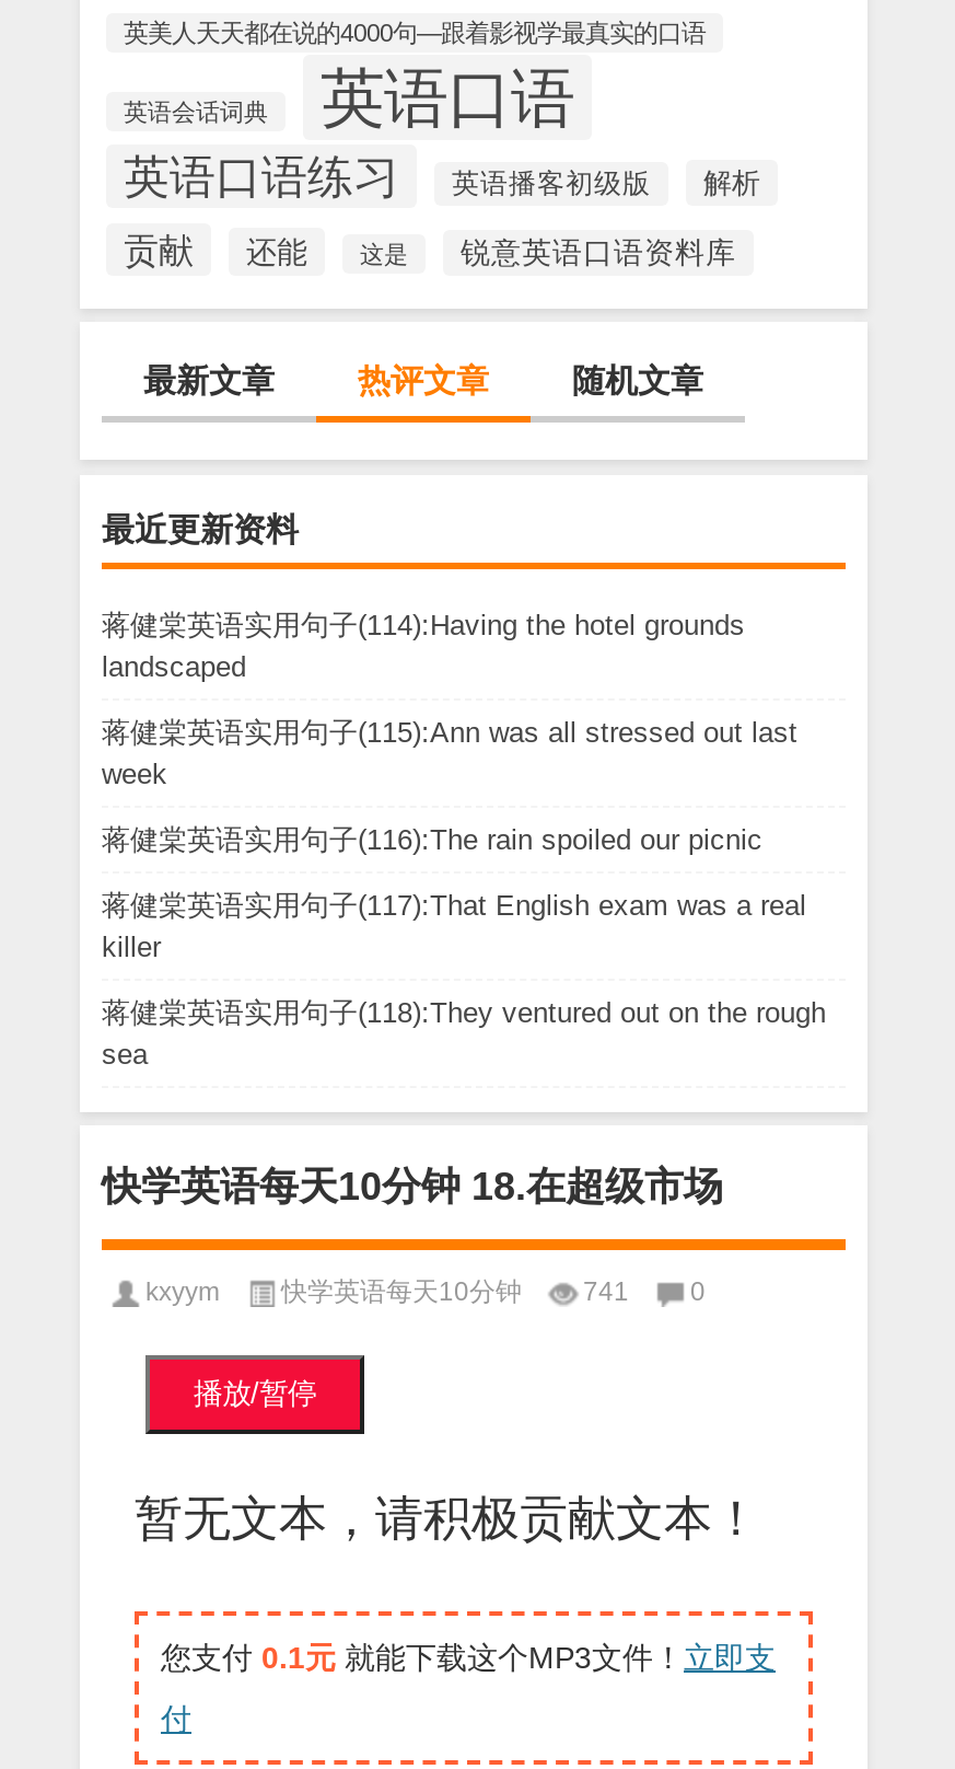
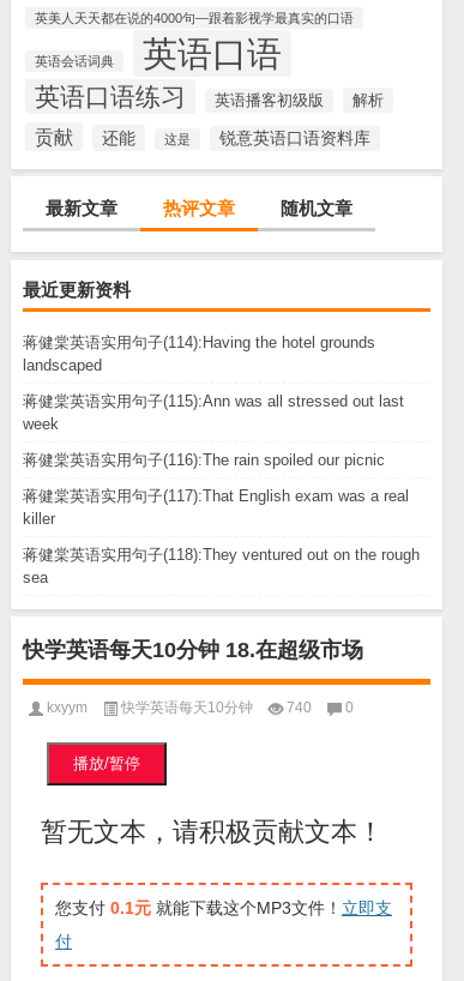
[145,1277,706,1307] kxyym 快学英语每天10分钟 741 0 -> [47,699,354,716] kxyym 快学英语每天10分钟 740 0

